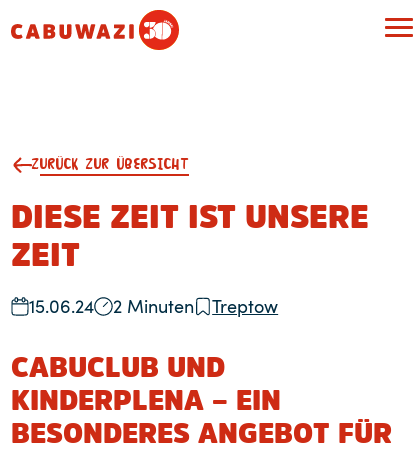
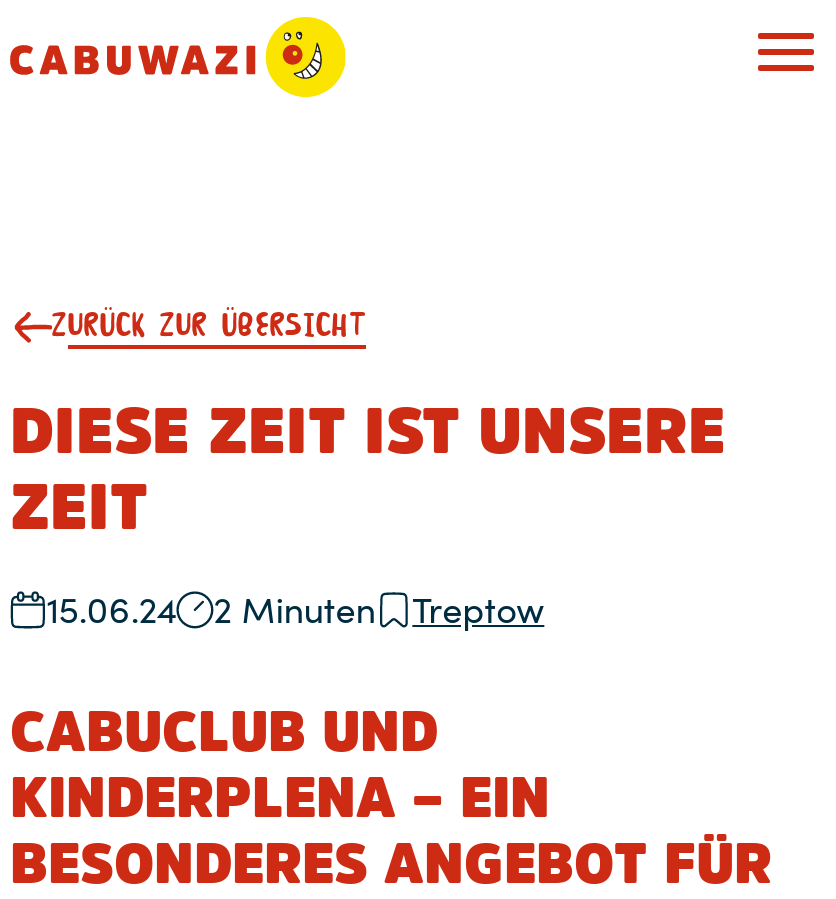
[138,9,180,51] [image] -> [264,15,348,99] [image]

